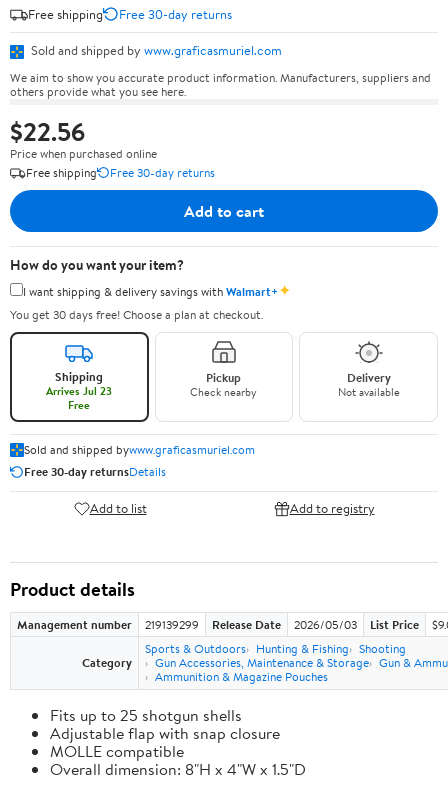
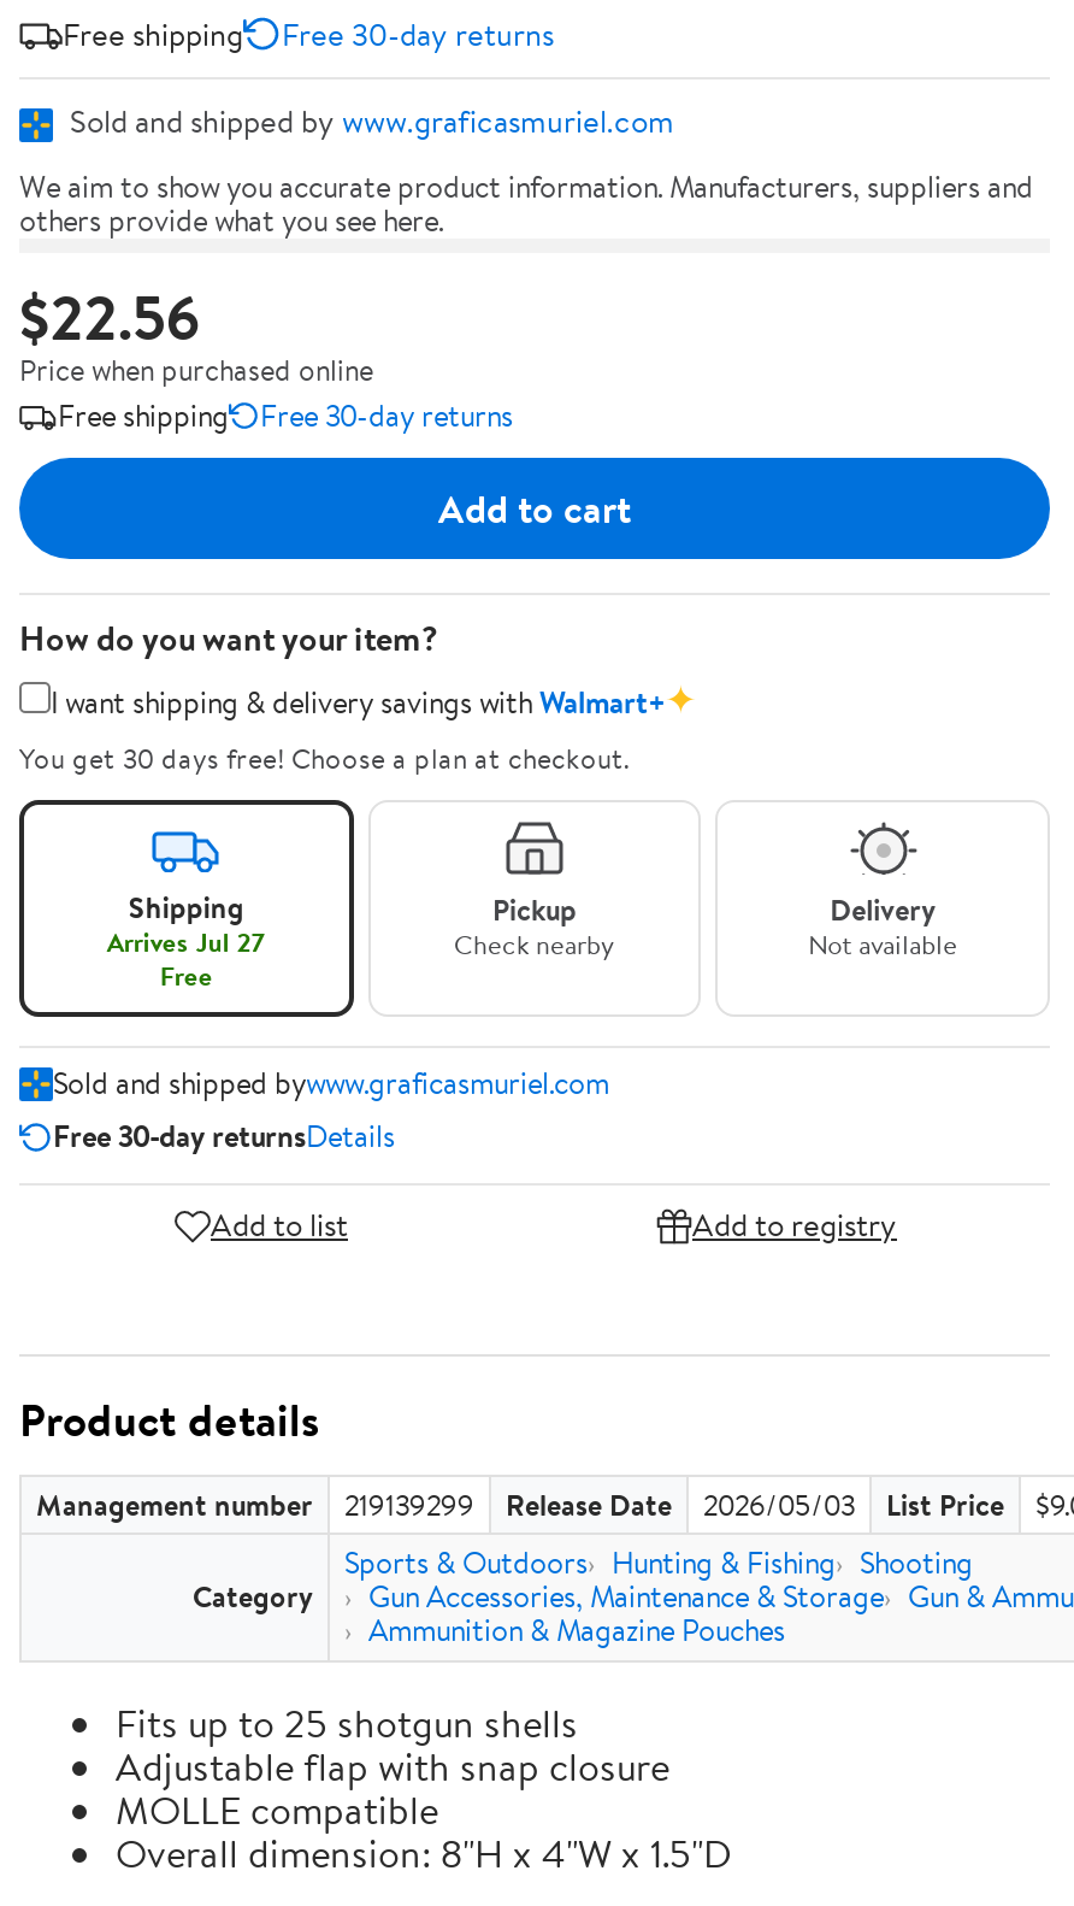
[46,383,112,399] Arrives Jul 23 -> [107,923,266,961] Arrives Jul 27

